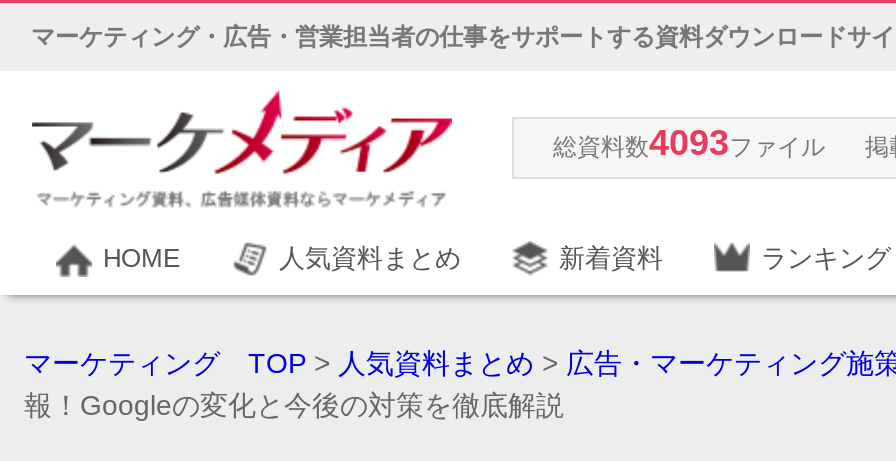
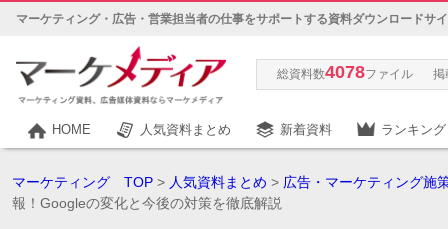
[553,123,825,163] 総資料数4093ファイル -> [276,62,412,82] 総資料数4078ファイル

